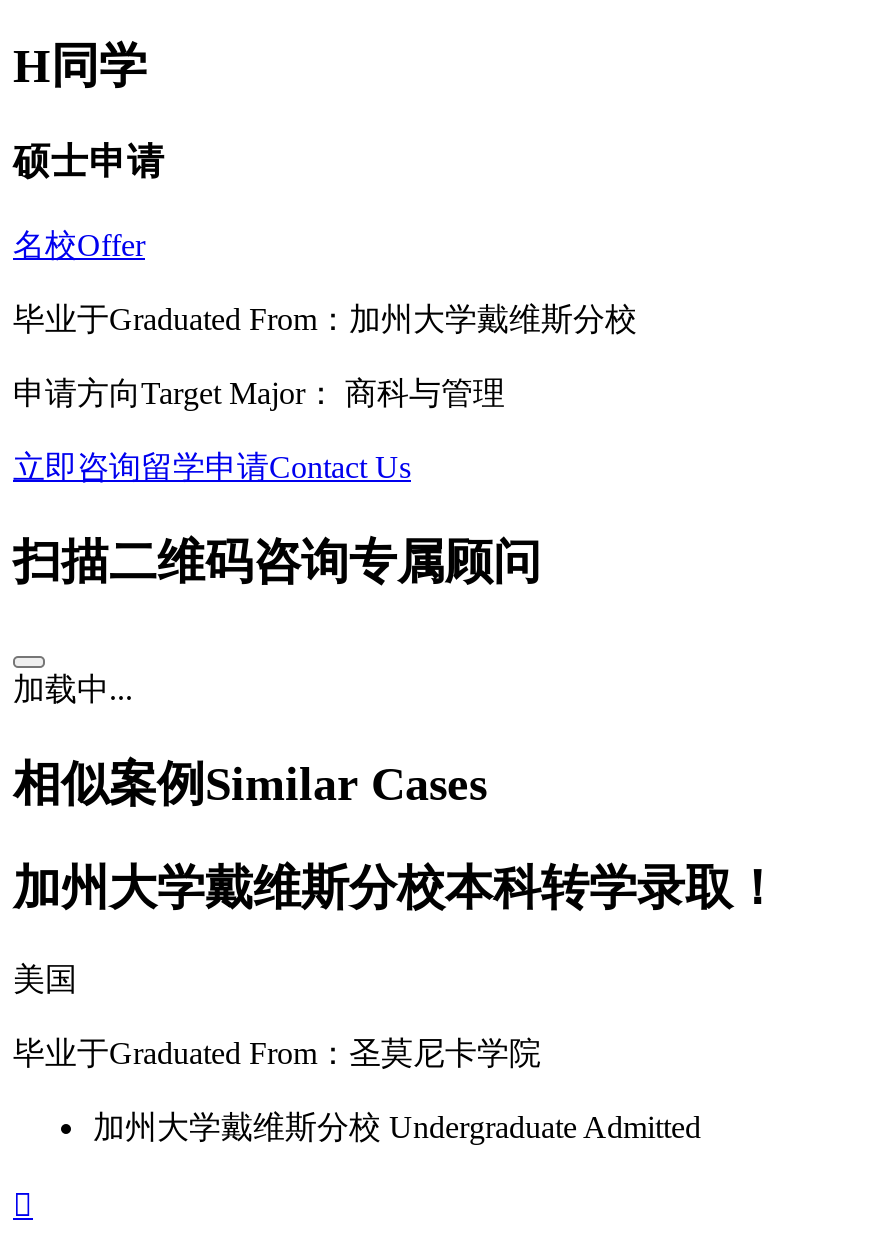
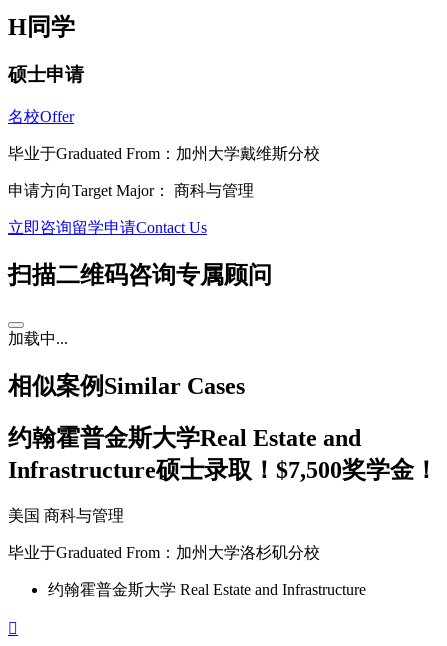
[13,862,781,914] 加州大学戴维斯分校本科转学录取！ -> [8,425,438,483] 约翰霍普金斯大学Real Estate and | Infrastructure硕士录取！$7,500奖学金！
[13,961,77,995] 美国 -> [8,507,124,524] 美国 商科与管理
[13,1035,541,1069] 毕业于Graduated From：圣莫尼卡学院 -> [8,544,320,561] 毕业于Graduated From：加州大学洛杉矶分校
[93,1109,701,1143] 加州大学戴维斯分校 Undergraduate Admitted -> [48,581,366,598] 约翰霍普金斯大学 Real Estate and Infrastructure

